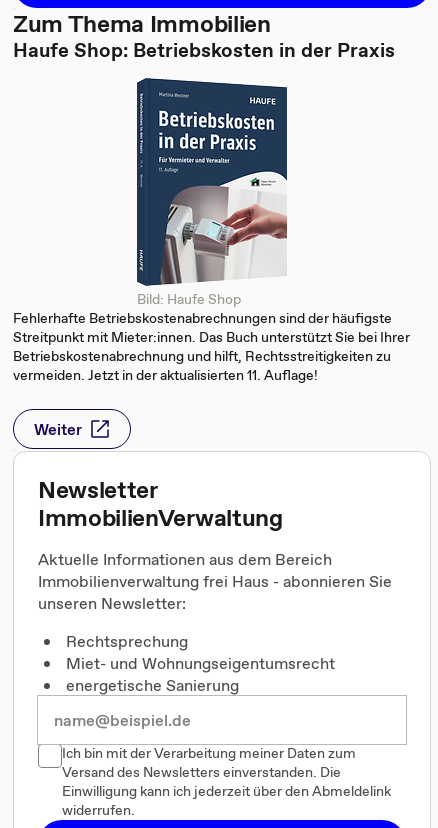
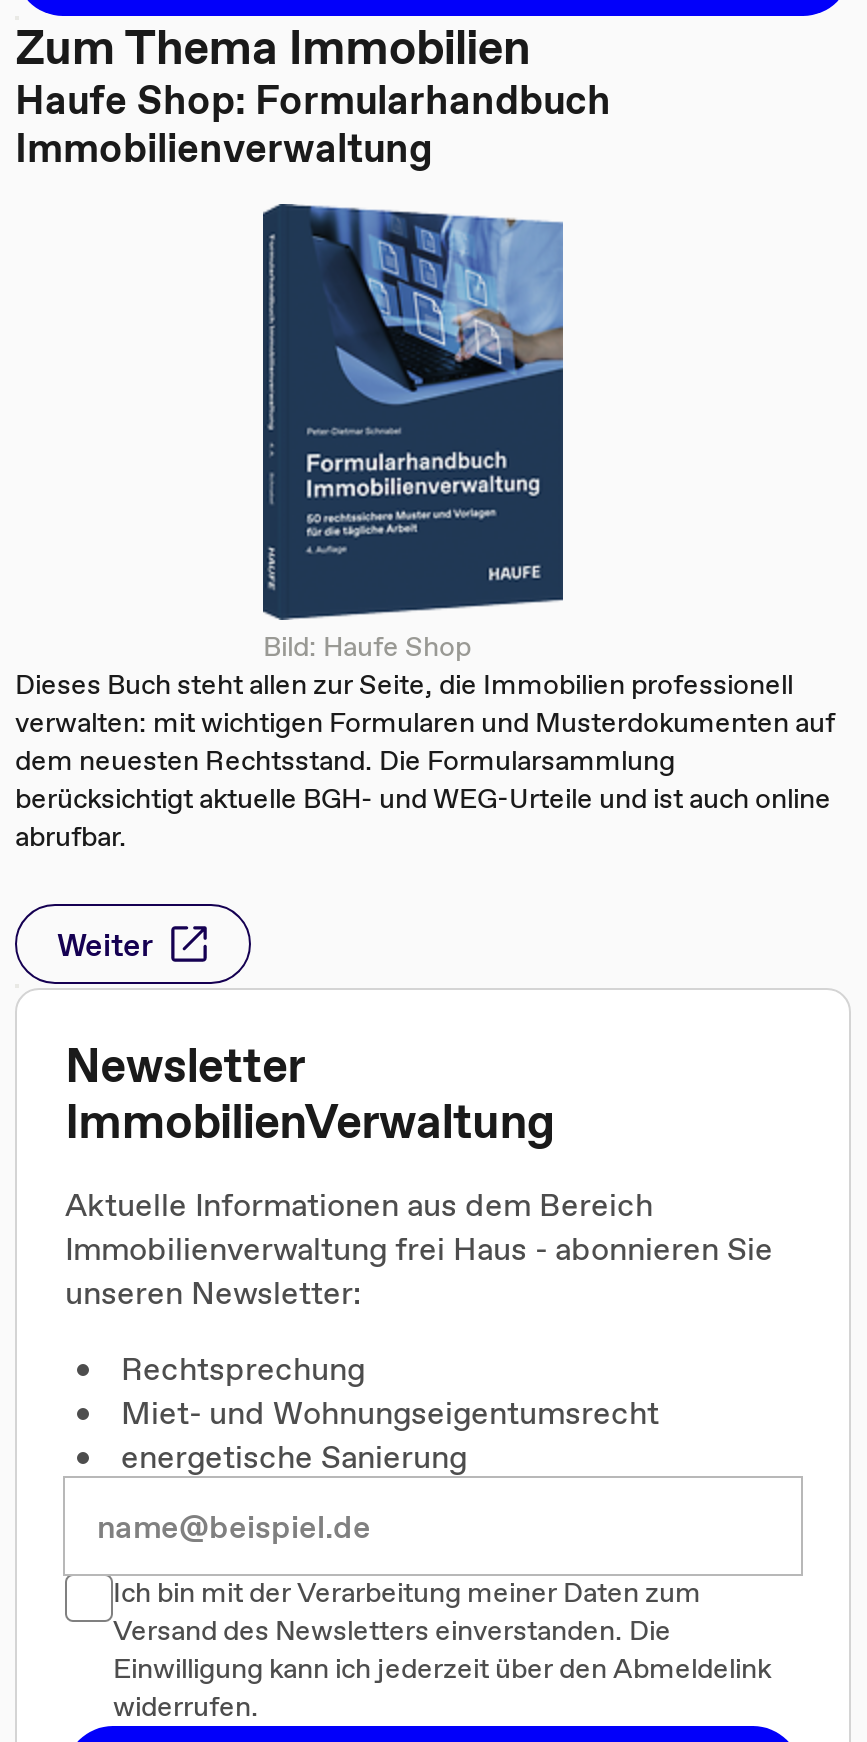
[13,36,395,64] Haufe Shop: Betriebskosten in der Praxis -> [15,72,611,176] Haufe Shop: Formularhandbuch | Immobilienverwaltung
[13,84,410,385] [image] | Fehlerhafte Betriebskostenabrechnungen sind der häufigste | Streitpunkt mit Mieter:innen. Das Buch unterstützt Sie bei Ihrer | Betriebskostenabrechnung und hilft, Rechtsstreitigkeiten zu | vermeiden. Jetzt in der aktualisierten 11. Auflage! -> [15,206,835,856] [image] | Dieses Buch steht allen zur Seite, die Immobilien professionell | verwalten: mit wichtigen Formularen und Musterdokumenten auf | dem neuesten Rechtsstand. Die Formularsammlung | berücksichtigt aktuelle BGH- und WEG-Urteile und ist auch online | abrufbar.

